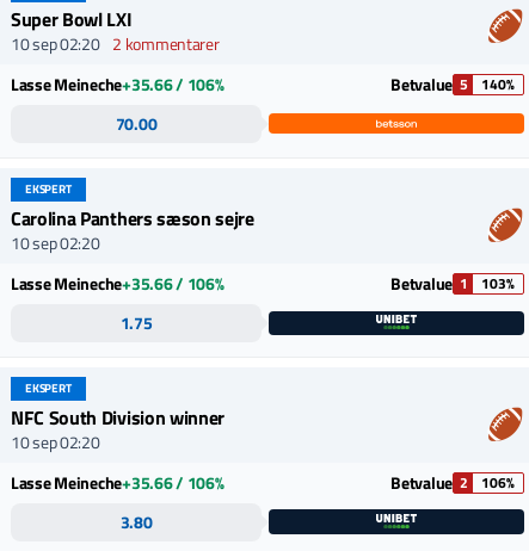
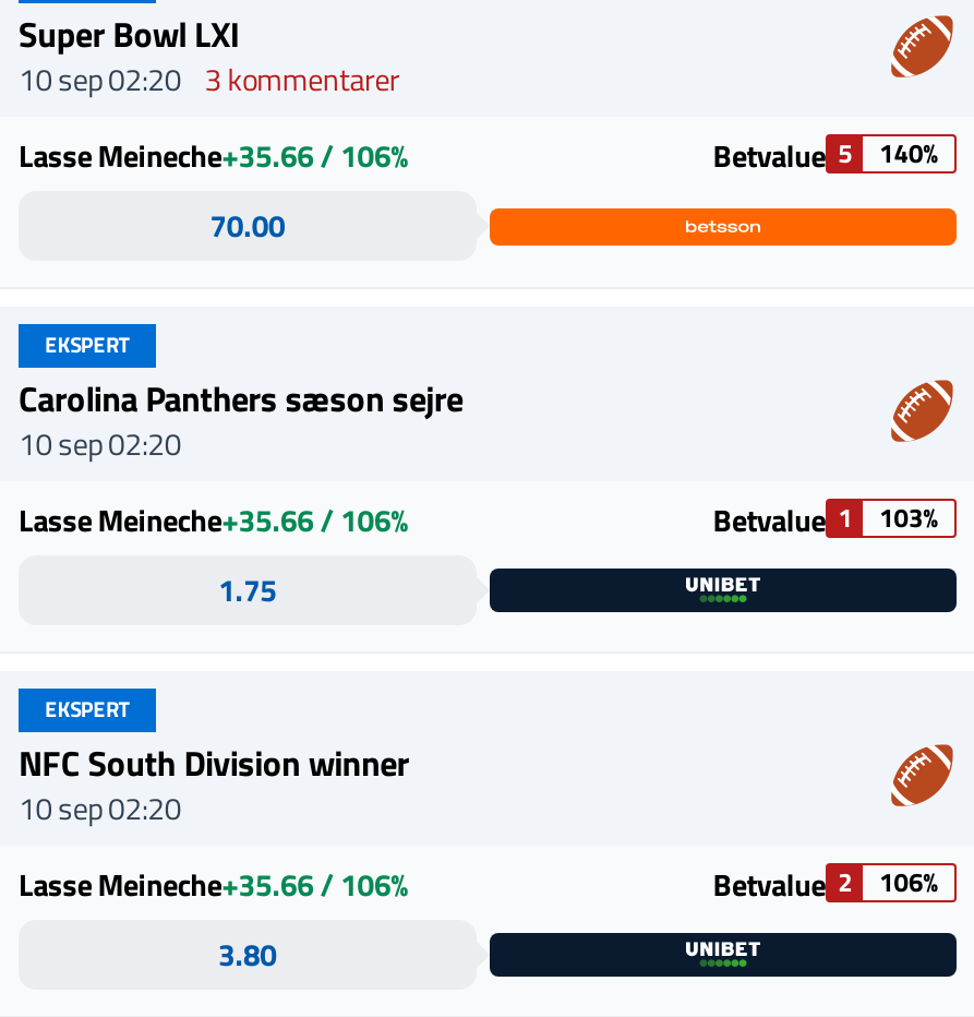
[11,31,219,56] 10 sep 02:20 2 kommentarer -> [19,57,399,102] 10 sep 02:20 3 kommentarer

